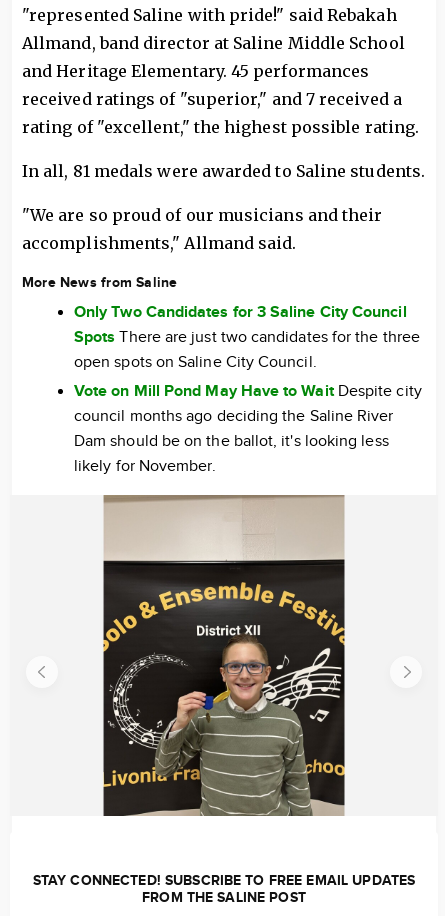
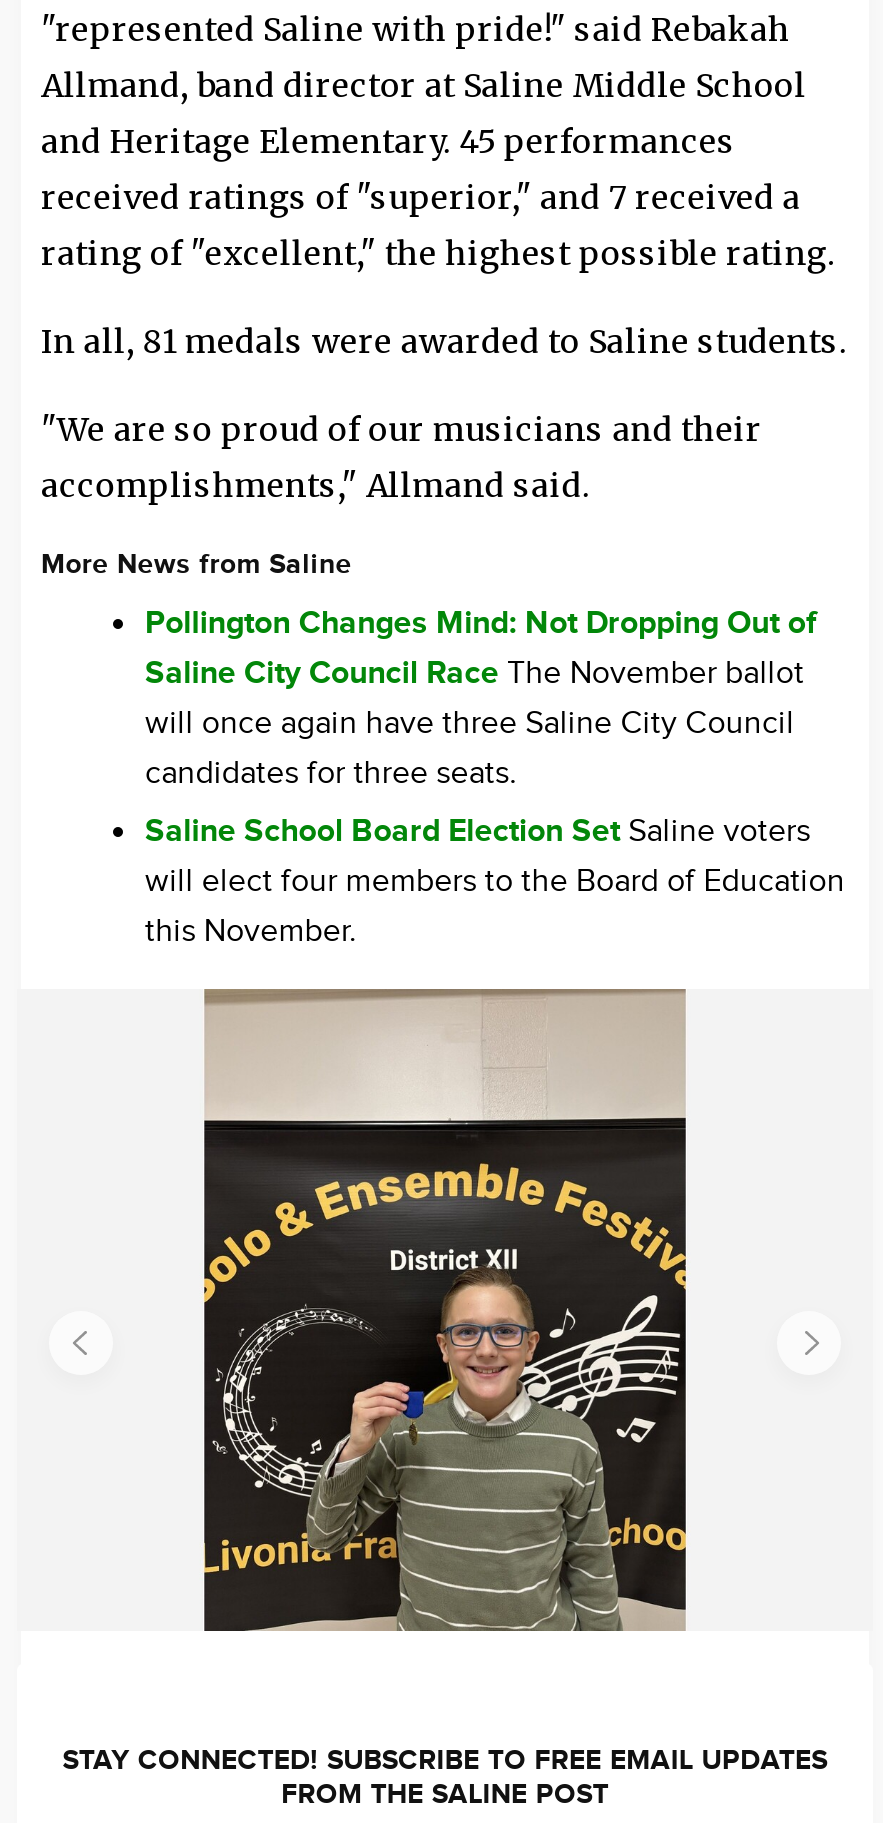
[74,303,420,372] Only Two Candidates for 3 Saline City Council | Spots There are just two candidates for the three | open spots on Saline City Council. -> [145,605,816,793] Pollington Changes Mind: Not Dropping Out of | Saline City Council Race The November ballot | will once again have three Saline City Council | candidates for three seats.
[74,382,422,476] Vote on Mill Pond May Have to Wait Despite city | council months ago deciding the Saline River | Dam should be on the ballot, it's looking less | likely for November. -> [145,813,845,951] Saline School Board Election Set Saline voters | will elect four members to the Board of Education | this November.

